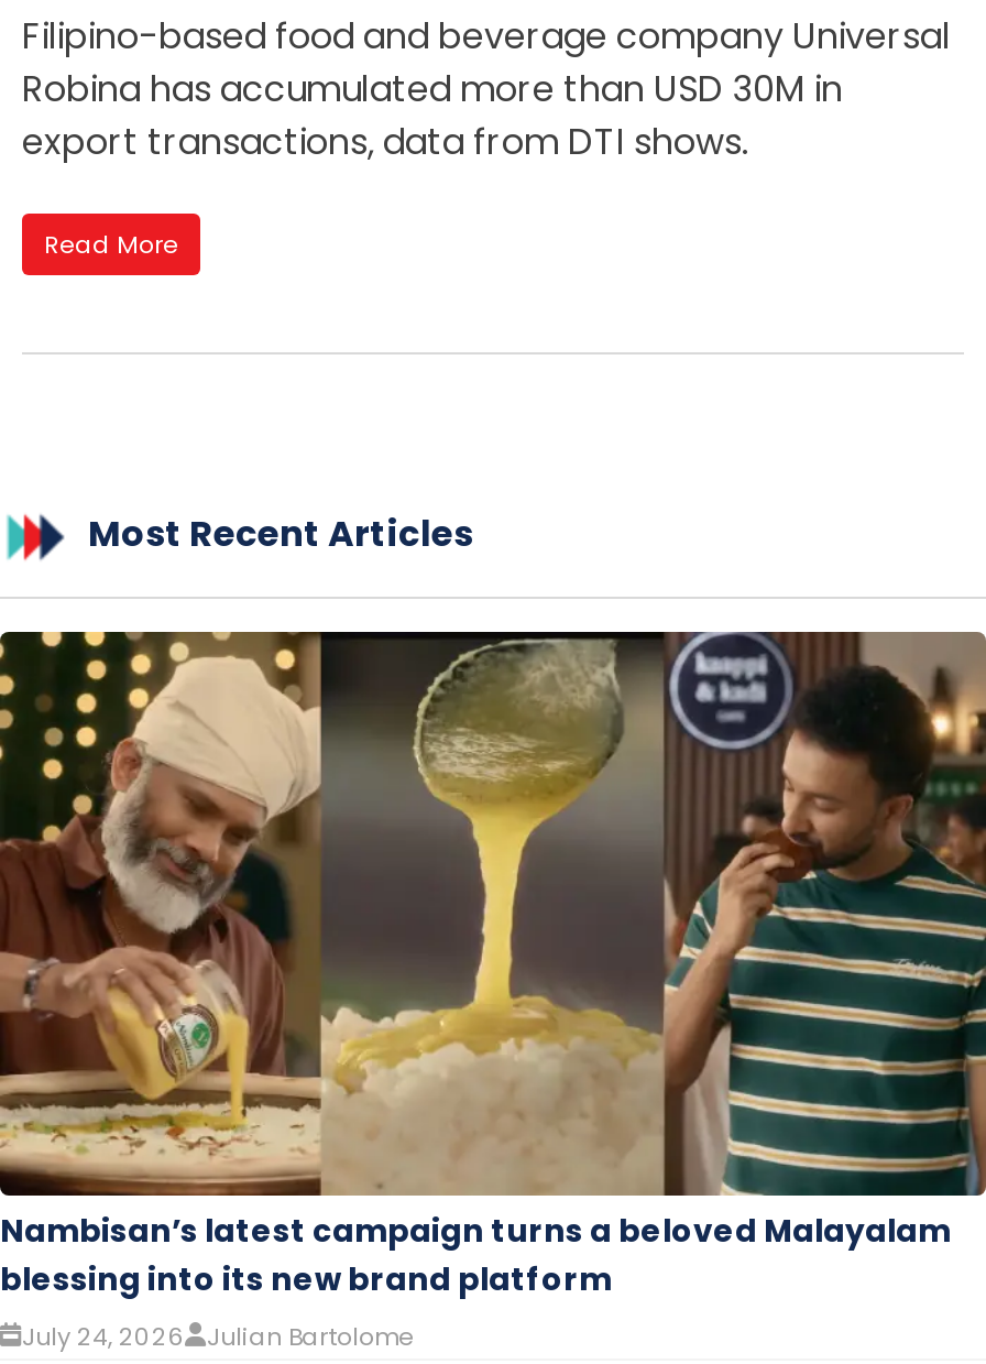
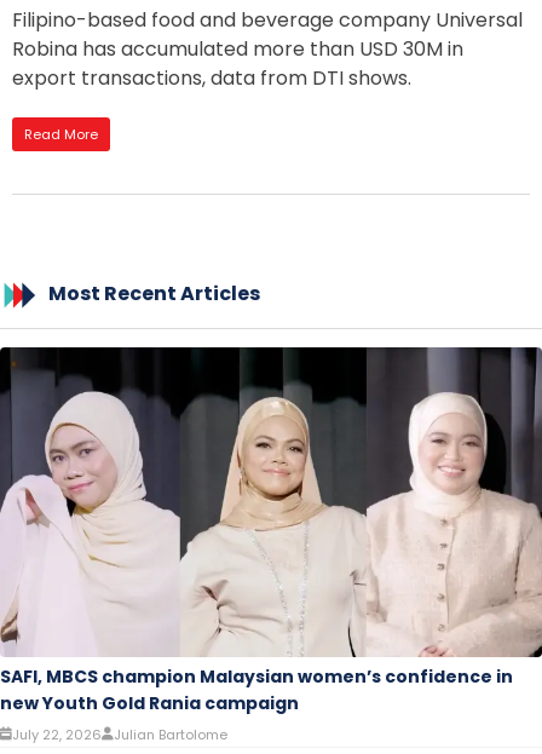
[0,630,979,1353] [image] | Nambisan’s latest campaign turns a beloved Malayalam | blessing into its new brand platform | July 24, 2026 -> [0,346,538,744] [image] | SAFI, MBCS champion Malaysian women’s confidence in | new Youth Gold Rania campaign | July 22, 2026

